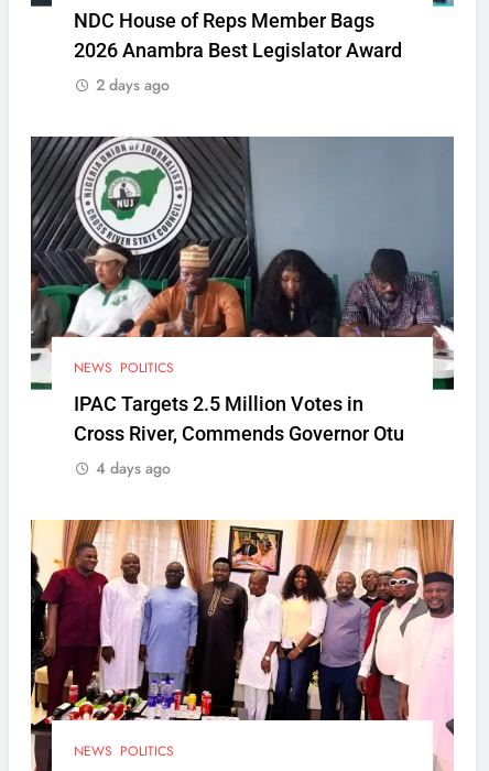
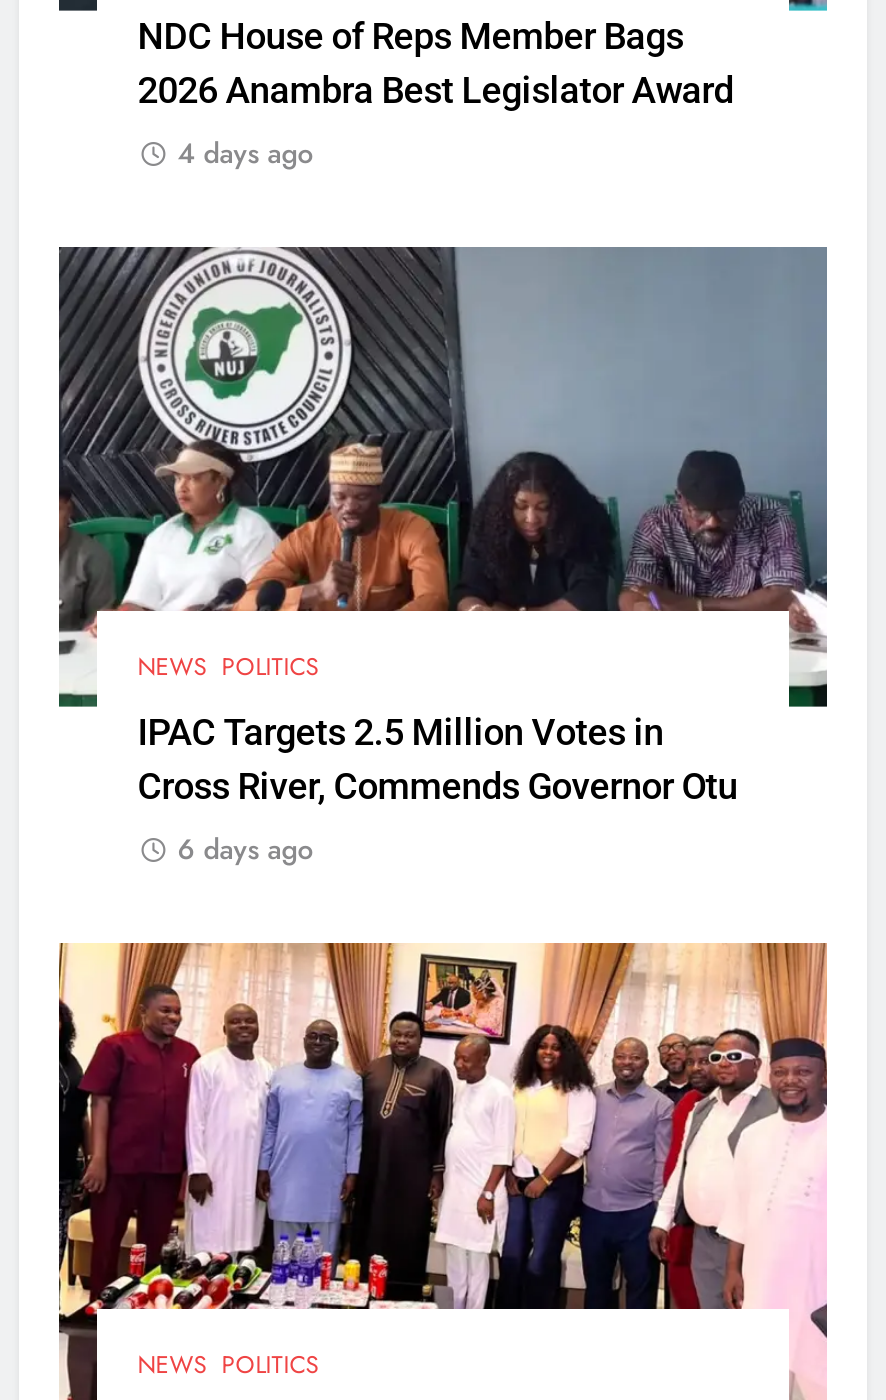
[96,73,170,95] 2 days ago -> [177,133,313,173] 4 days ago
[96,457,171,479] 4 days ago -> [177,830,313,870] 6 days ago

